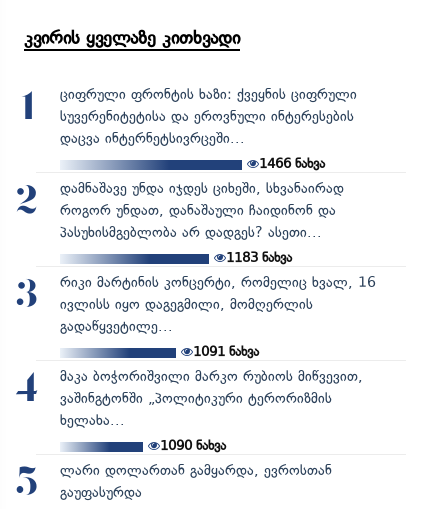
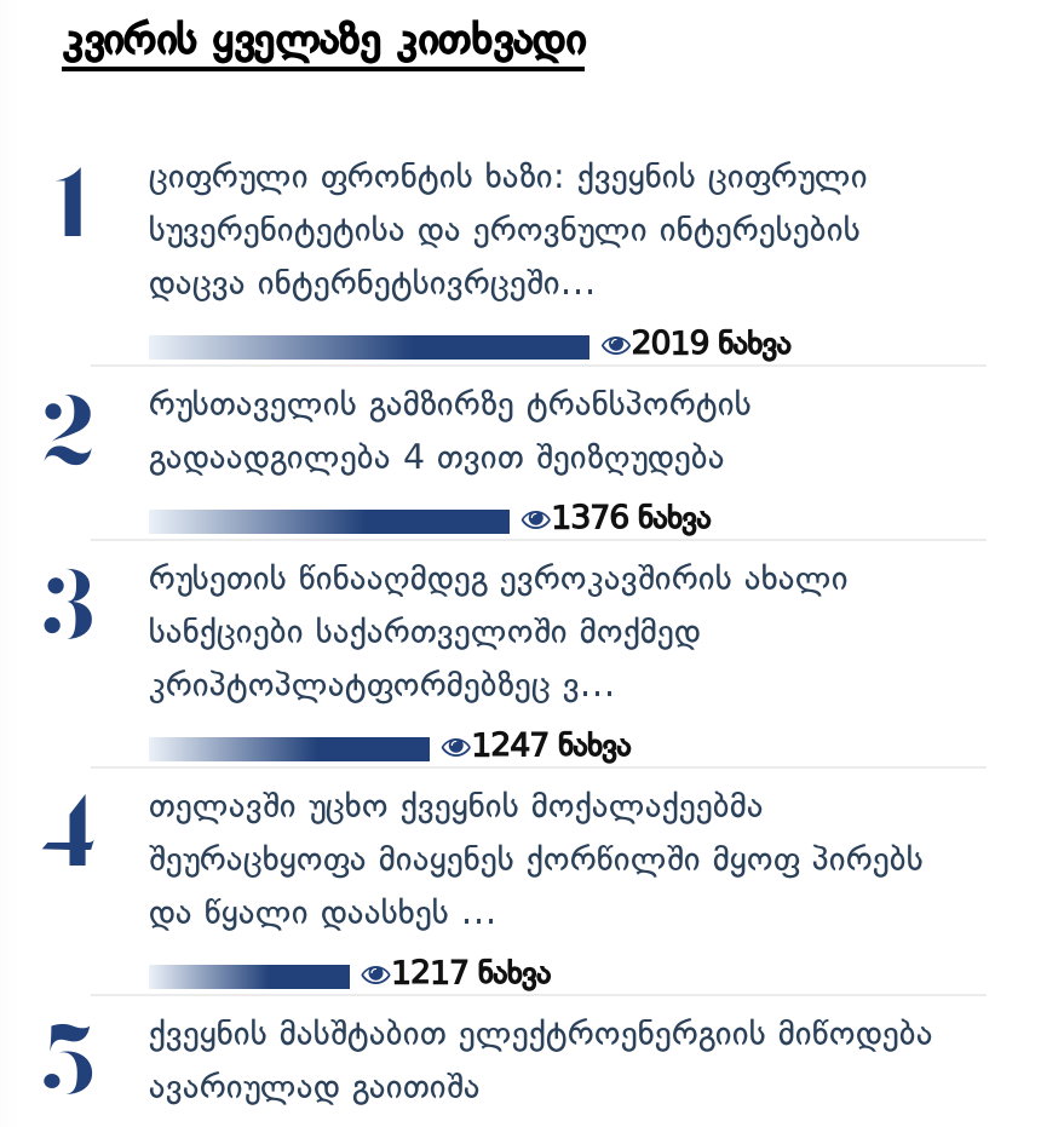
[259,156,325,171] 1466 ნახვა -> [631,326,790,362] 2019 ნახვა
[60,180,344,241] დამნაშავე უნდა იჯდეს ციხეში, სხვანაირად | როგორ უნდათ, დანაშაული ჩაიდინონ და | პასუხისმგებლობა არ დადგეს? ასეთი... -> [149,384,752,478] რუსთაველის გამზირზე ტრანსპორტის | გადაადგილება 4 თვით შეიზღუდება
[226,250,292,265] 1183 ნახვა -> [551,500,710,537] 1376 ნახვა
[60,274,376,335] რიკი მარტინის კონცერტი, რომელიც ხვალ, 16 | ივლისს იყო დაგეგმილი, მომღერლის | გადაწყვეტილე... -> [149,558,849,706] რუსეთის წინააღმდეგ ევროკავშირის ახალი | სანქციები საქართველოში მოქმედ | კრიპტოპლატფორმებზეც ვ...
[193,344,259,359] 1091 ნახვა -> [470,728,630,764] 1247 ნახვა
[60,368,363,429] მაკა ბოჭორიშვილი მარკო რუბიოს მიწვევით, | ვაშინგტონში „პოლიტიკური ტერორიზმის | ხელახა... -> [149,786,924,934] თელავში უცხო ქვეყნის მოქალაქეებმა | შეურაცხყოფა მიაყენეს ქორწილში მყოფ პირებს | და წყალი დაასხეს ...
[160,438,226,453] 1090 ნახვა -> [390,955,550,992] 1217 ნახვა
[60,462,332,501] ლარი დოლართან გამყარდა, ევროსთან | გაუფასურდა -> [149,1013,933,1108] ქვეყნის მასშტაბით ელექტროენერგიის მიწოდება | ავარიულად გაითიშა

